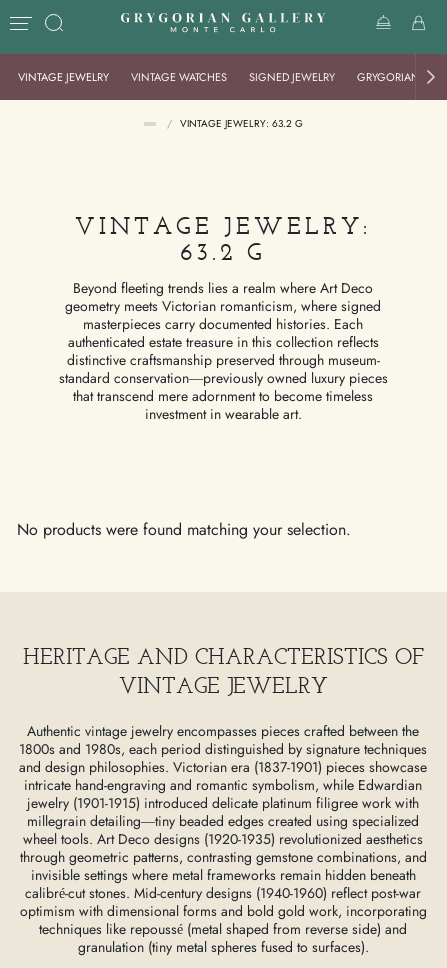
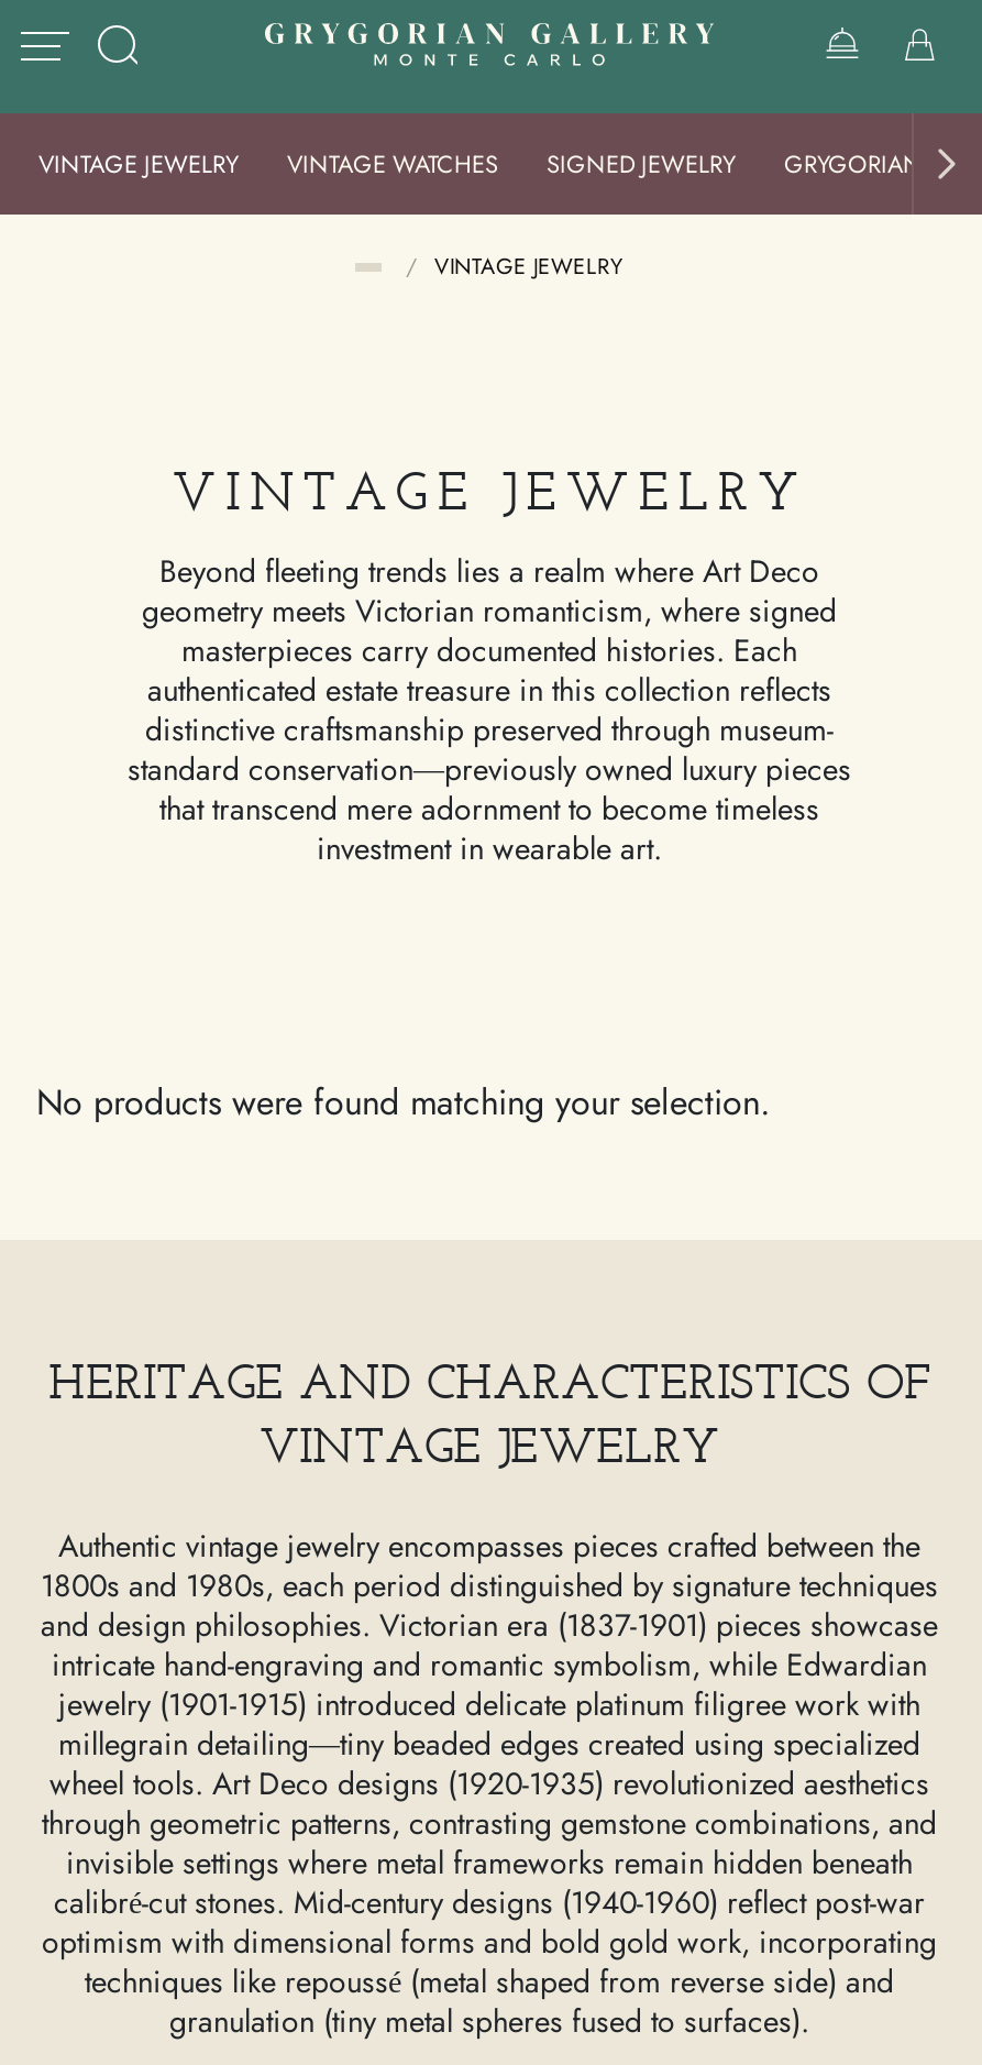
[166,116,302,131] / VINTAGE JEWELRY: 63.2 G -> [406,250,624,283] / VINTAGE JEWELRY
[75,212,371,266] VINTAGE JEWELRY: | 63.2 G -> [172,461,806,523] VINTAGE JEWELRY

